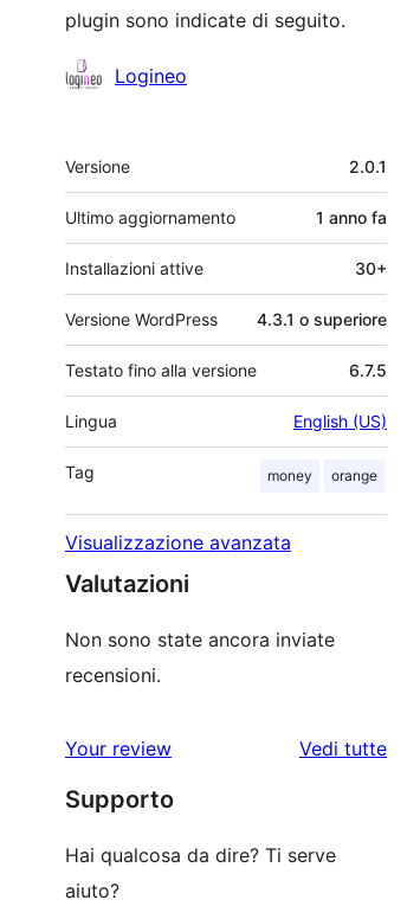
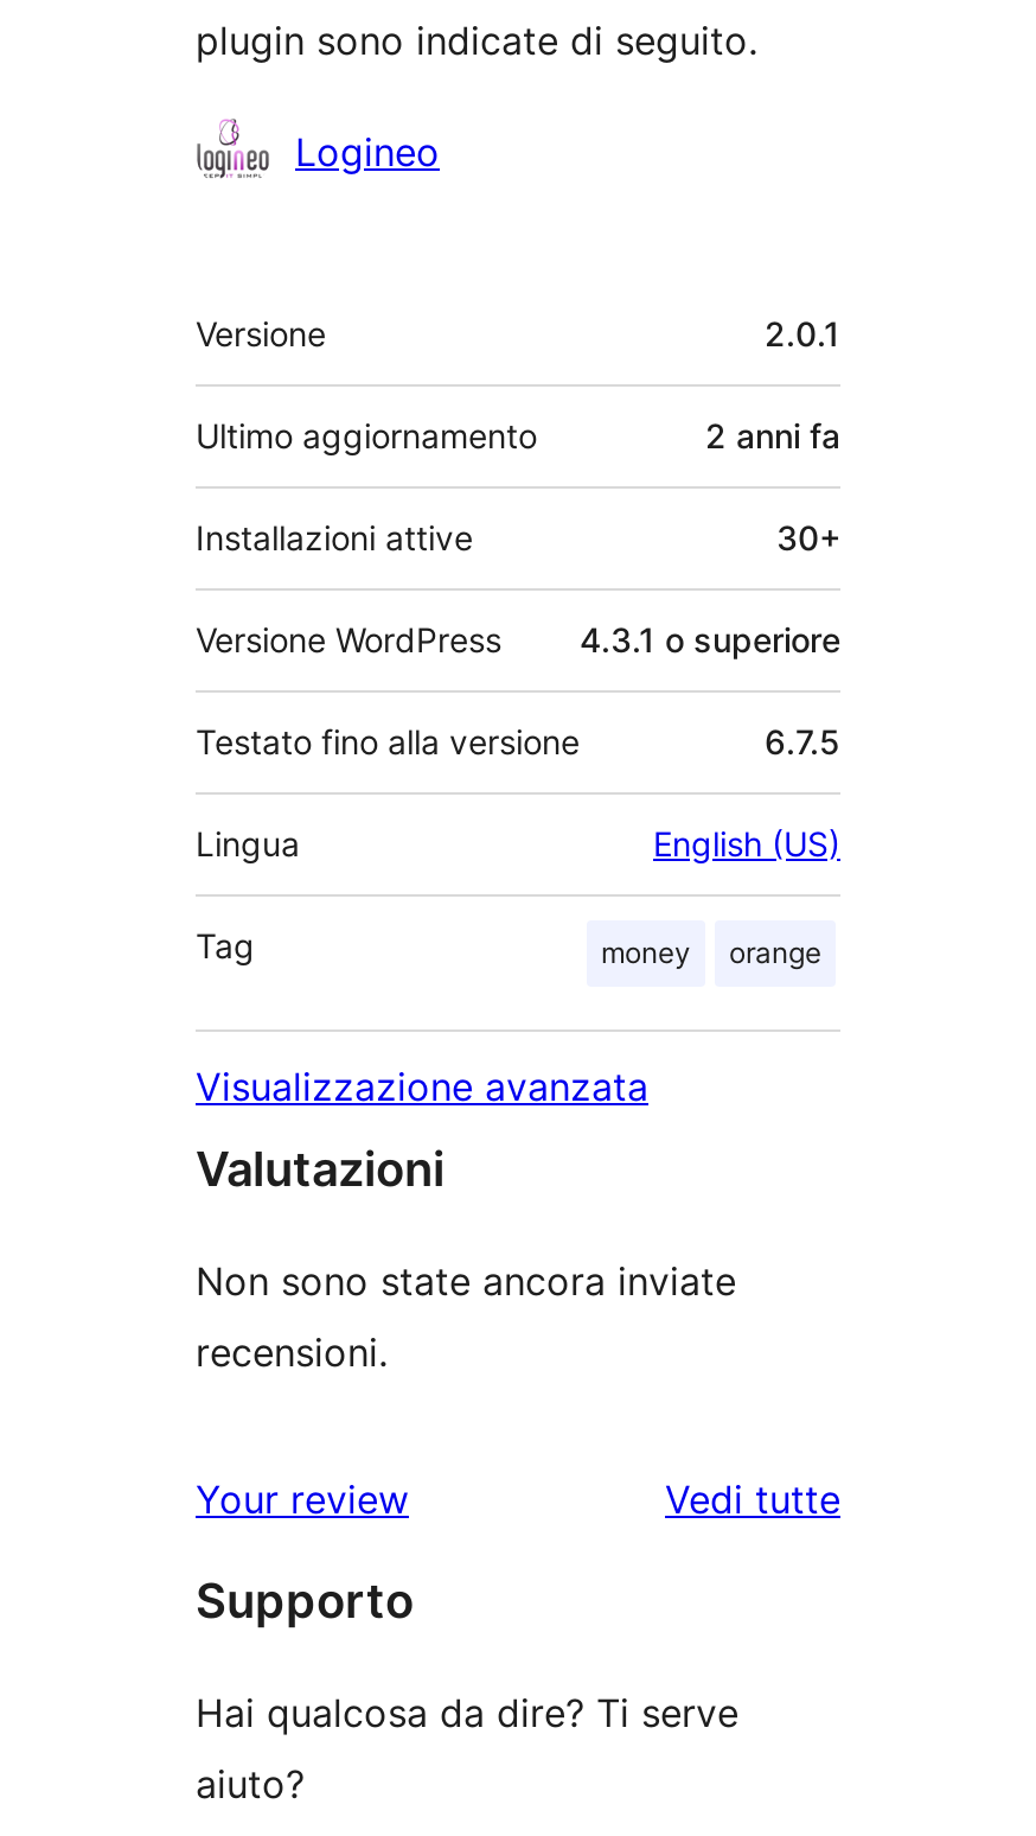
[316,208,387,228] 1 anno fa -> [705,416,840,456] 2 anni fa

